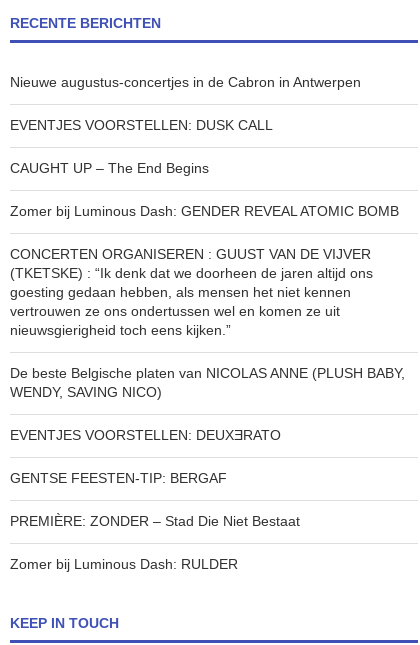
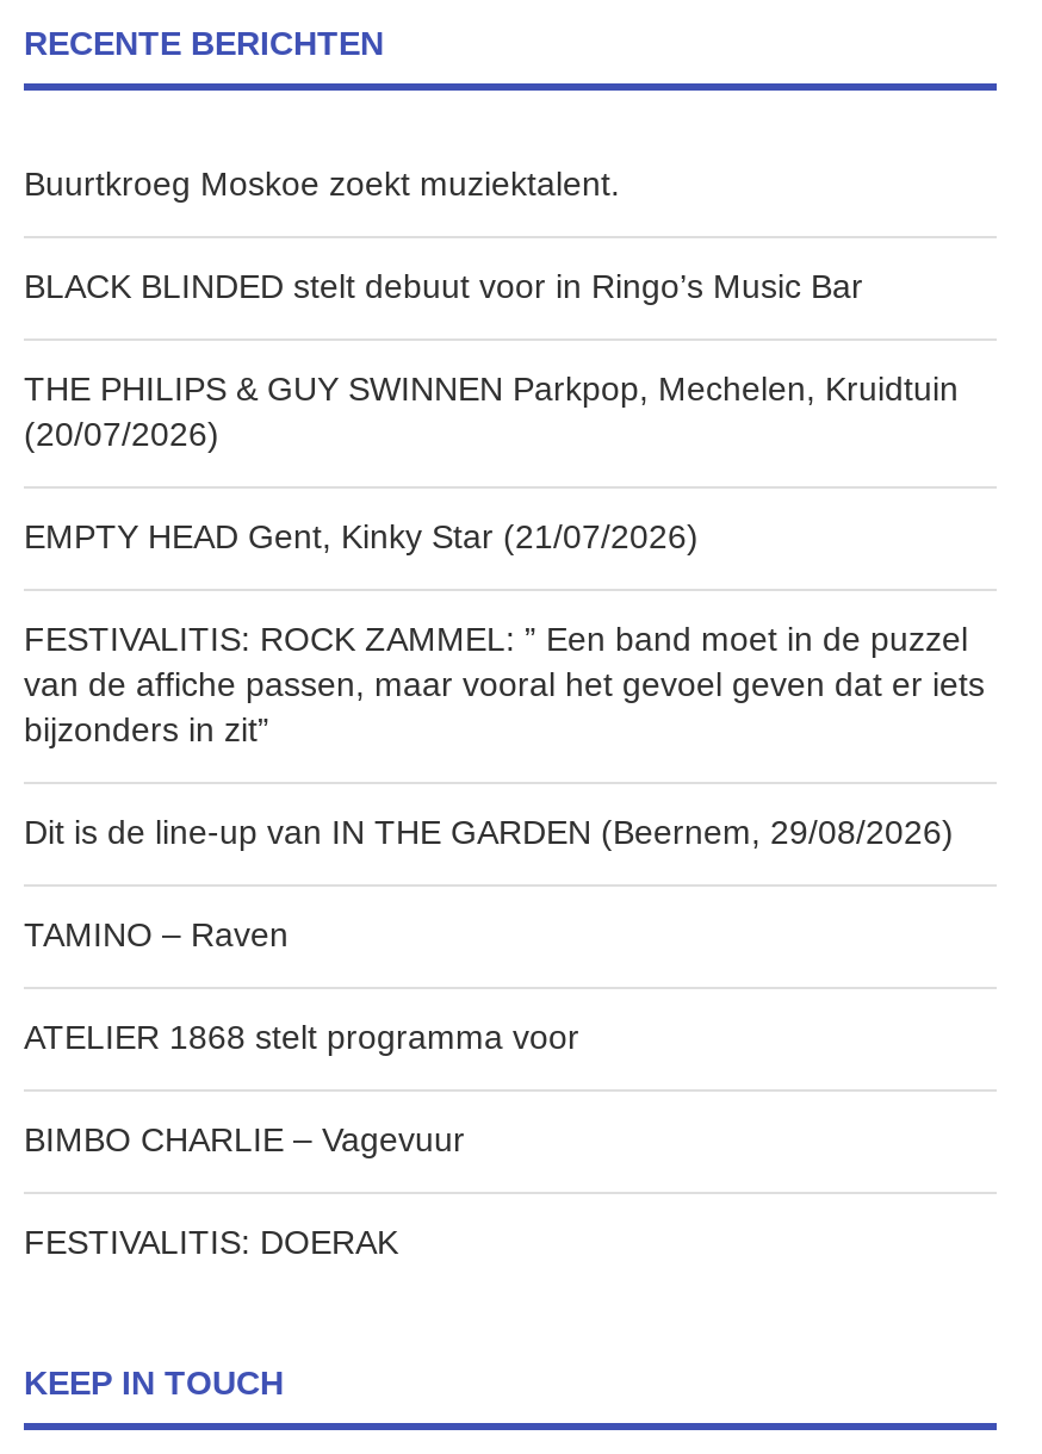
[10,74,361,90] Nieuwe augustus-concertjes in de Cabron in Antwerpen -> [24,165,620,204] Buurtkroeg Moskoe zoekt muziektalent.
[10,117,273,133] EVENTJES VOORSTELLEN: DUSK CALL -> [24,268,863,306] BLACK BLINDED stelt debuut voor in Ringo’s Music Bar
[10,160,209,176] CAUGHT UP – The End Begins -> [24,370,959,454] THE PHILIPS & GUY SWINNEN Parkpop, Mechelen, Kruidtuin | (20/07/2026)
[10,203,399,219] Zomer bij Luminous Dash: GENDER REVEAL ATOMIC BOMB -> [24,518,699,556] EMPTY HEAD Gent, Kinky Star (21/07/2026)
[10,246,373,338] CONCERTEN ORGANISEREN : GUUST VAN DE VIJVER | (TKETSKE) : “Ik denk dat we doorheen de jaren altijd ons | goesting gedaan hebben, als mensen het niet kennen | vertrouwen ze ons ondertussen wel en komen ze uit | nieuwsgierigheid toch eens kijken.” -> [24,621,985,749] FESTIVALITIS: ROCK ZAMMEL: ” Een band moet in de puzzel | van de affiche passen, maar vooral het gevoel geven dat er iets | bijzonders in zit”
[10,365,405,400] De beste Belgische platen van NICOLAS ANNE (PLUSH BABY, | WENDY, SAVING NICO) -> [24,814,954,852] Dit is de line-up van IN THE GARDEN (Beernem, 29/08/2026)
[10,427,281,443] EVENTJES VOORSTELLEN: DEUXƎRATO -> [24,916,289,954] TAMINO – Raven
[10,470,227,486] GENTSE FEESTEN-TIP: BERGAF -> [24,1019,579,1057] ATELIER 1868 stelt programma voor
[10,513,300,529] PREMIÈRE: ZONDER – Stad Die Niet Bestaat -> [24,1121,465,1159] BIMBO CHARLIE – Vagevuur
[10,556,238,572] Zomer bij Luminous Dash: RULDER -> [24,1224,398,1262] FESTIVALITIS: DOERAK

